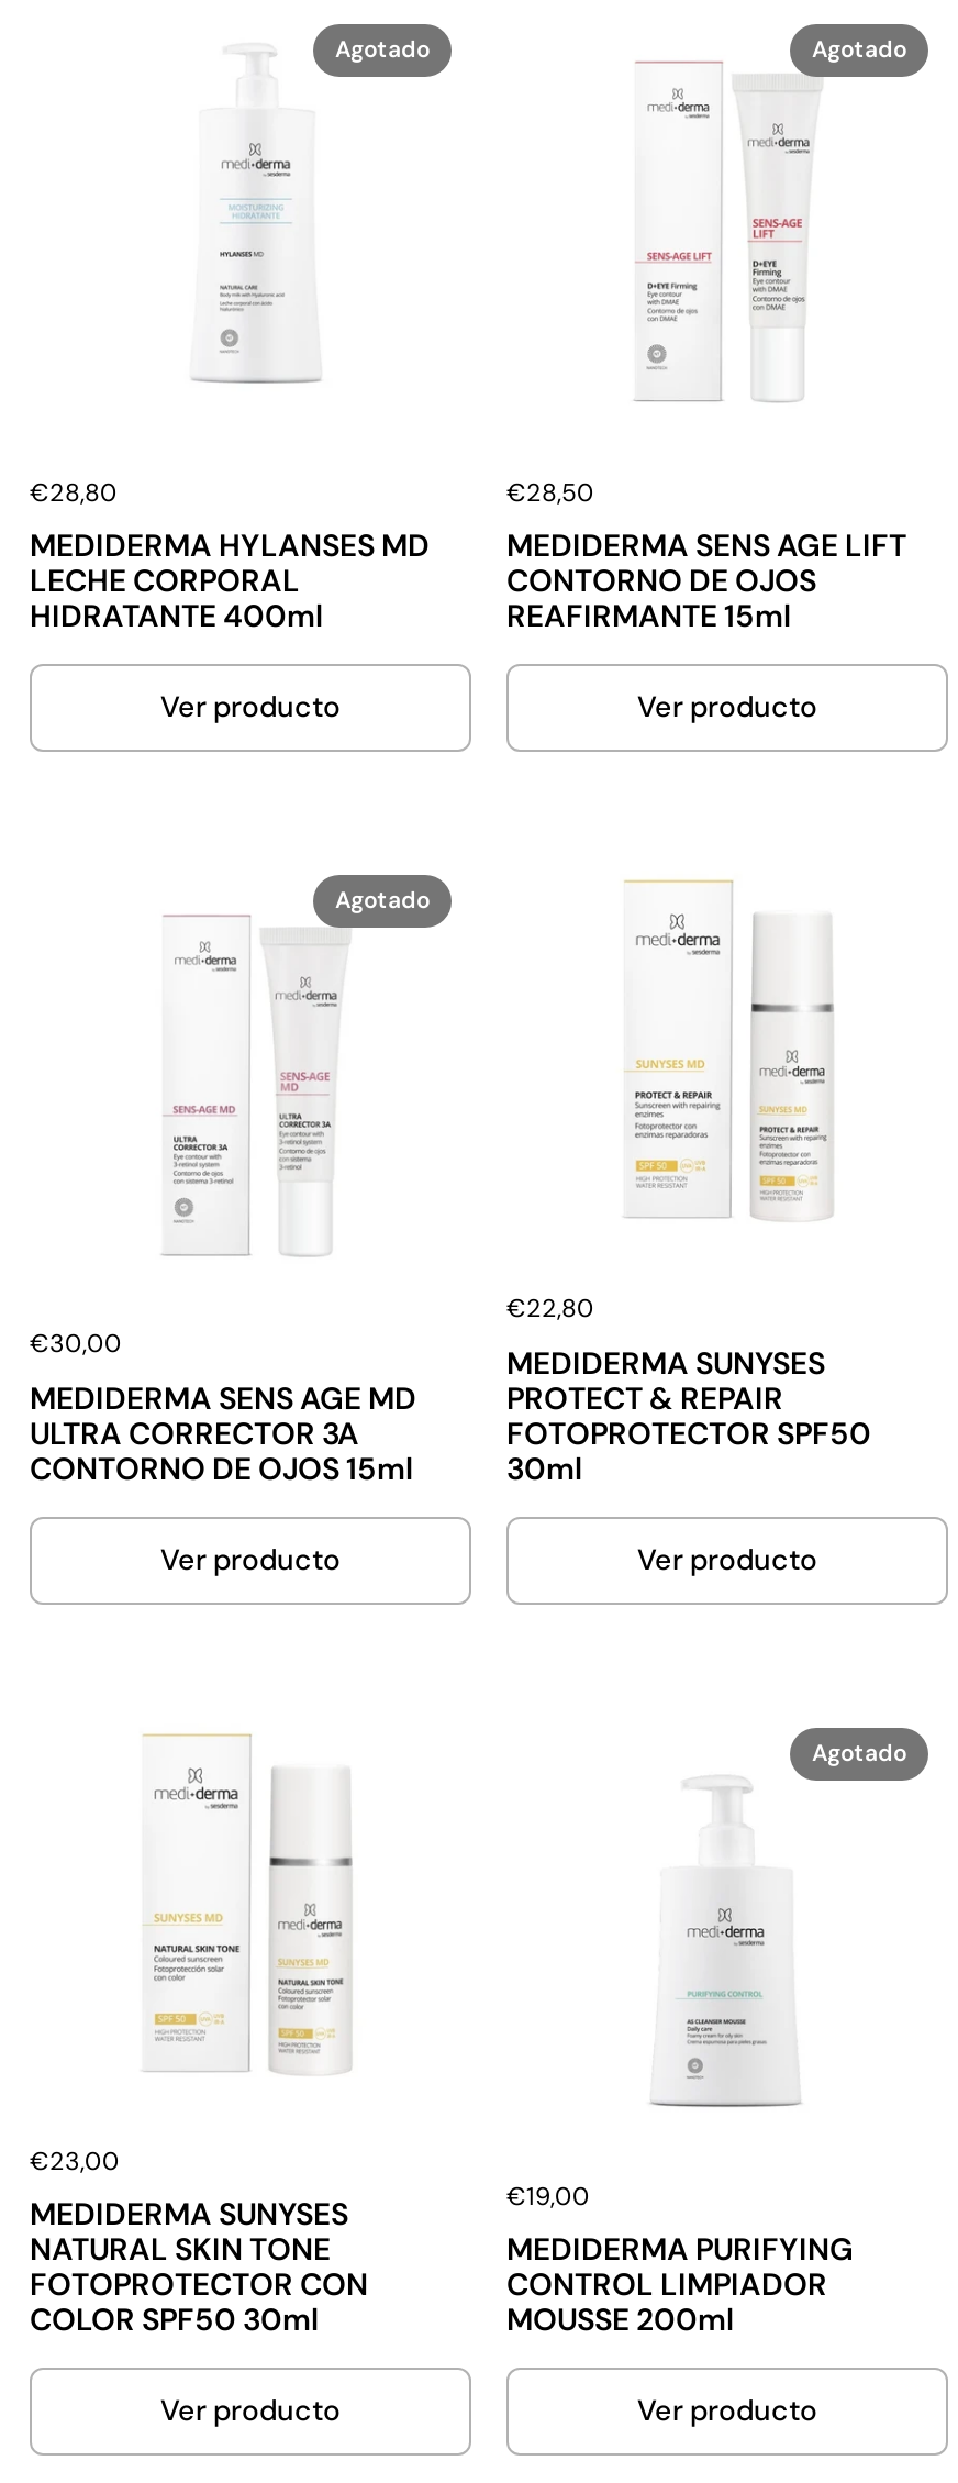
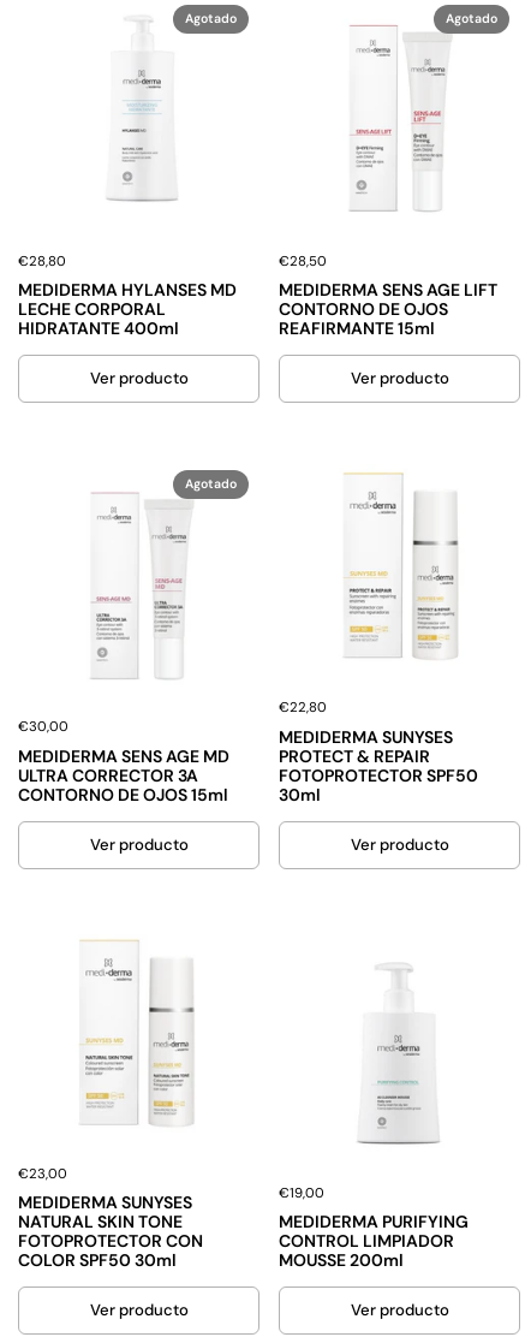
[812,1738,906,1767] Agotado -> none

